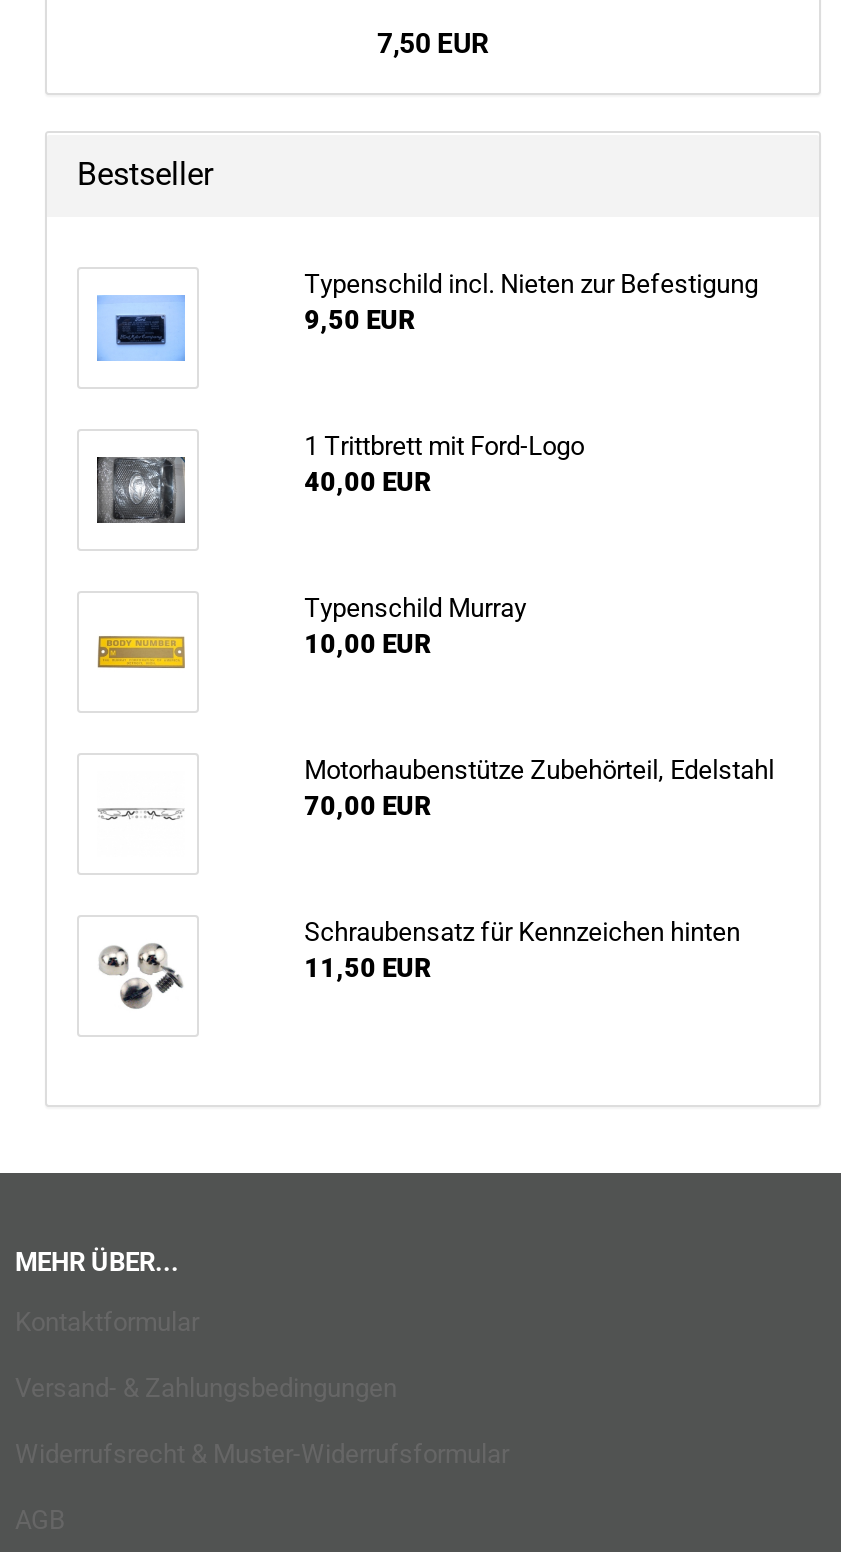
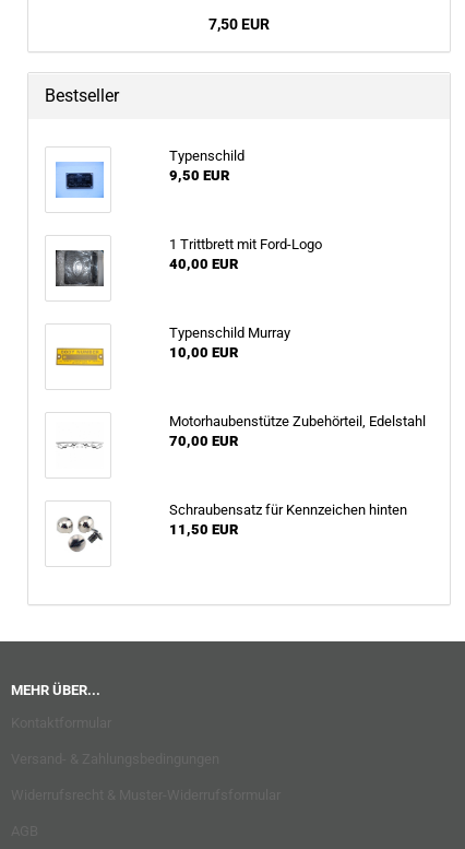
[304,269,758,299] Typenschild incl. Nieten zur Befestigung -> [169,148,244,164] Typenschild

